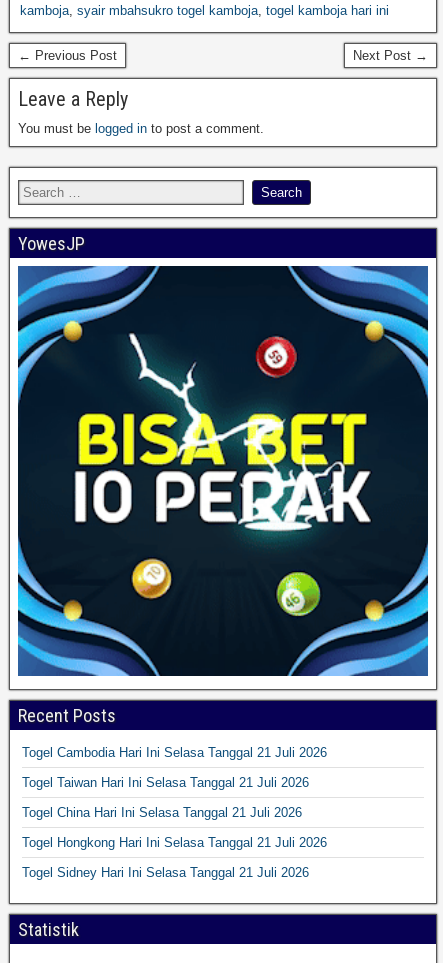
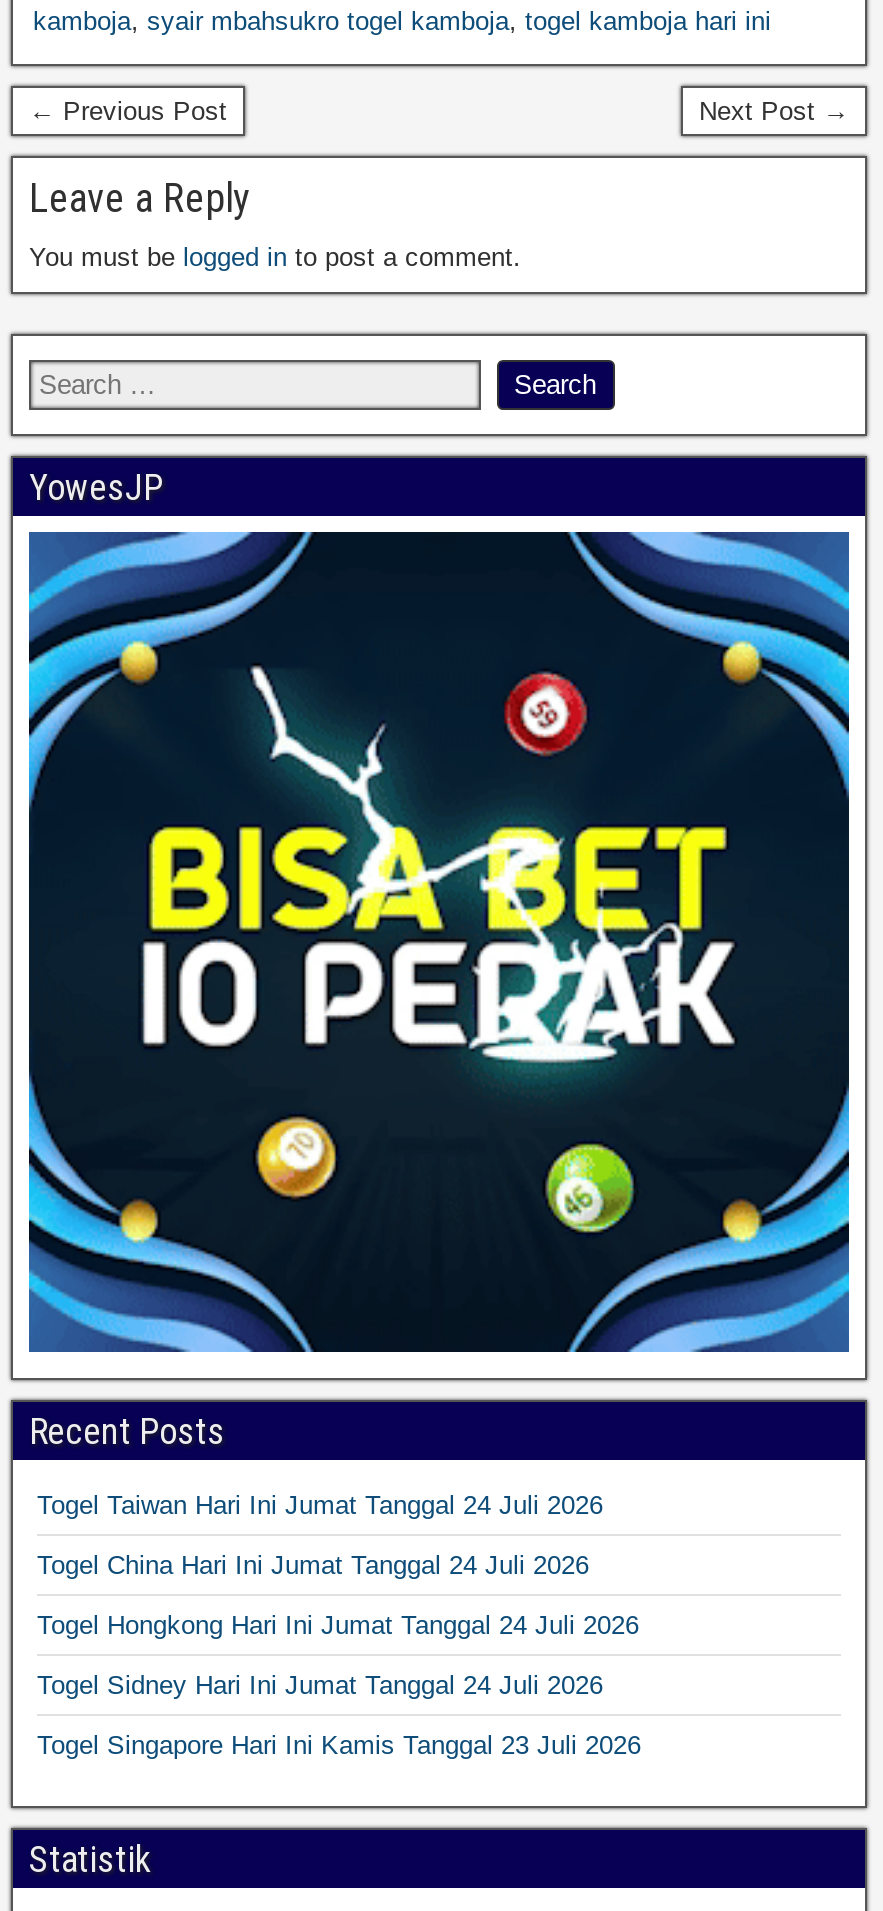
[22,744,327,759] Togel Cambodia Hari Ini Selasa Tanggal 21 Juli 2026 -> [37,1489,603,1519] Togel Taiwan Hari Ini Jumat Tanggal 24 Juli 2026
[22,774,309,789] Togel Taiwan Hari Ini Selasa Tanggal 21 Juli 2026 -> [37,1549,589,1579] Togel China Hari Ini Jumat Tanggal 24 Juli 2026
[22,804,302,819] Togel China Hari Ini Selasa Tanggal 21 Juli 2026 -> [37,1609,639,1639] Togel Hongkong Hari Ini Jumat Tanggal 24 Juli 2026
[22,834,327,849] Togel Hongkong Hari Ini Selasa Tanggal 21 Juli 2026 -> [37,1669,603,1699] Togel Sidney Hari Ini Jumat Tanggal 24 Juli 2026
[22,864,309,879] Togel Sidney Hari Ini Selasa Tanggal 21 Juli 2026 -> [37,1729,641,1759] Togel Singapore Hari Ini Kamis Tanggal 23 Juli 2026

